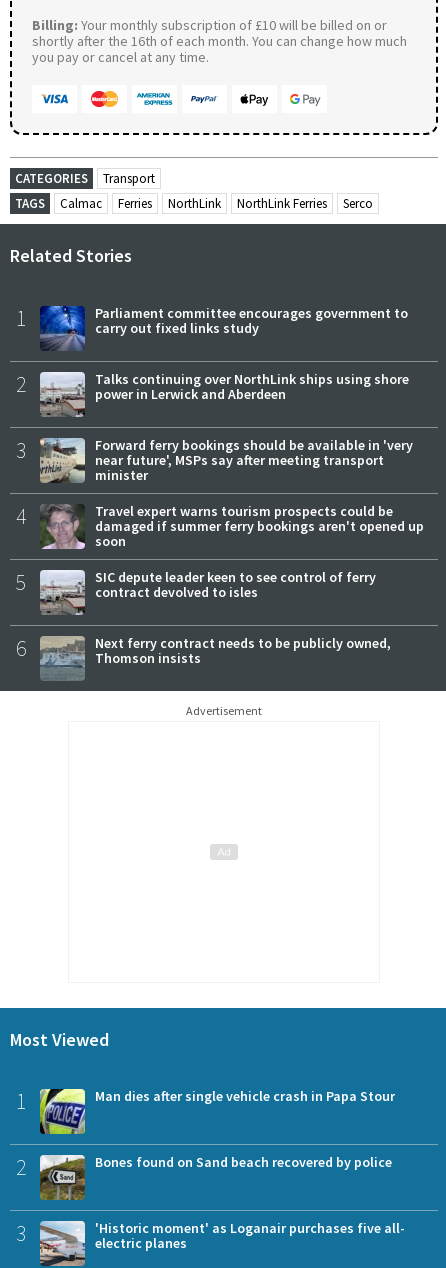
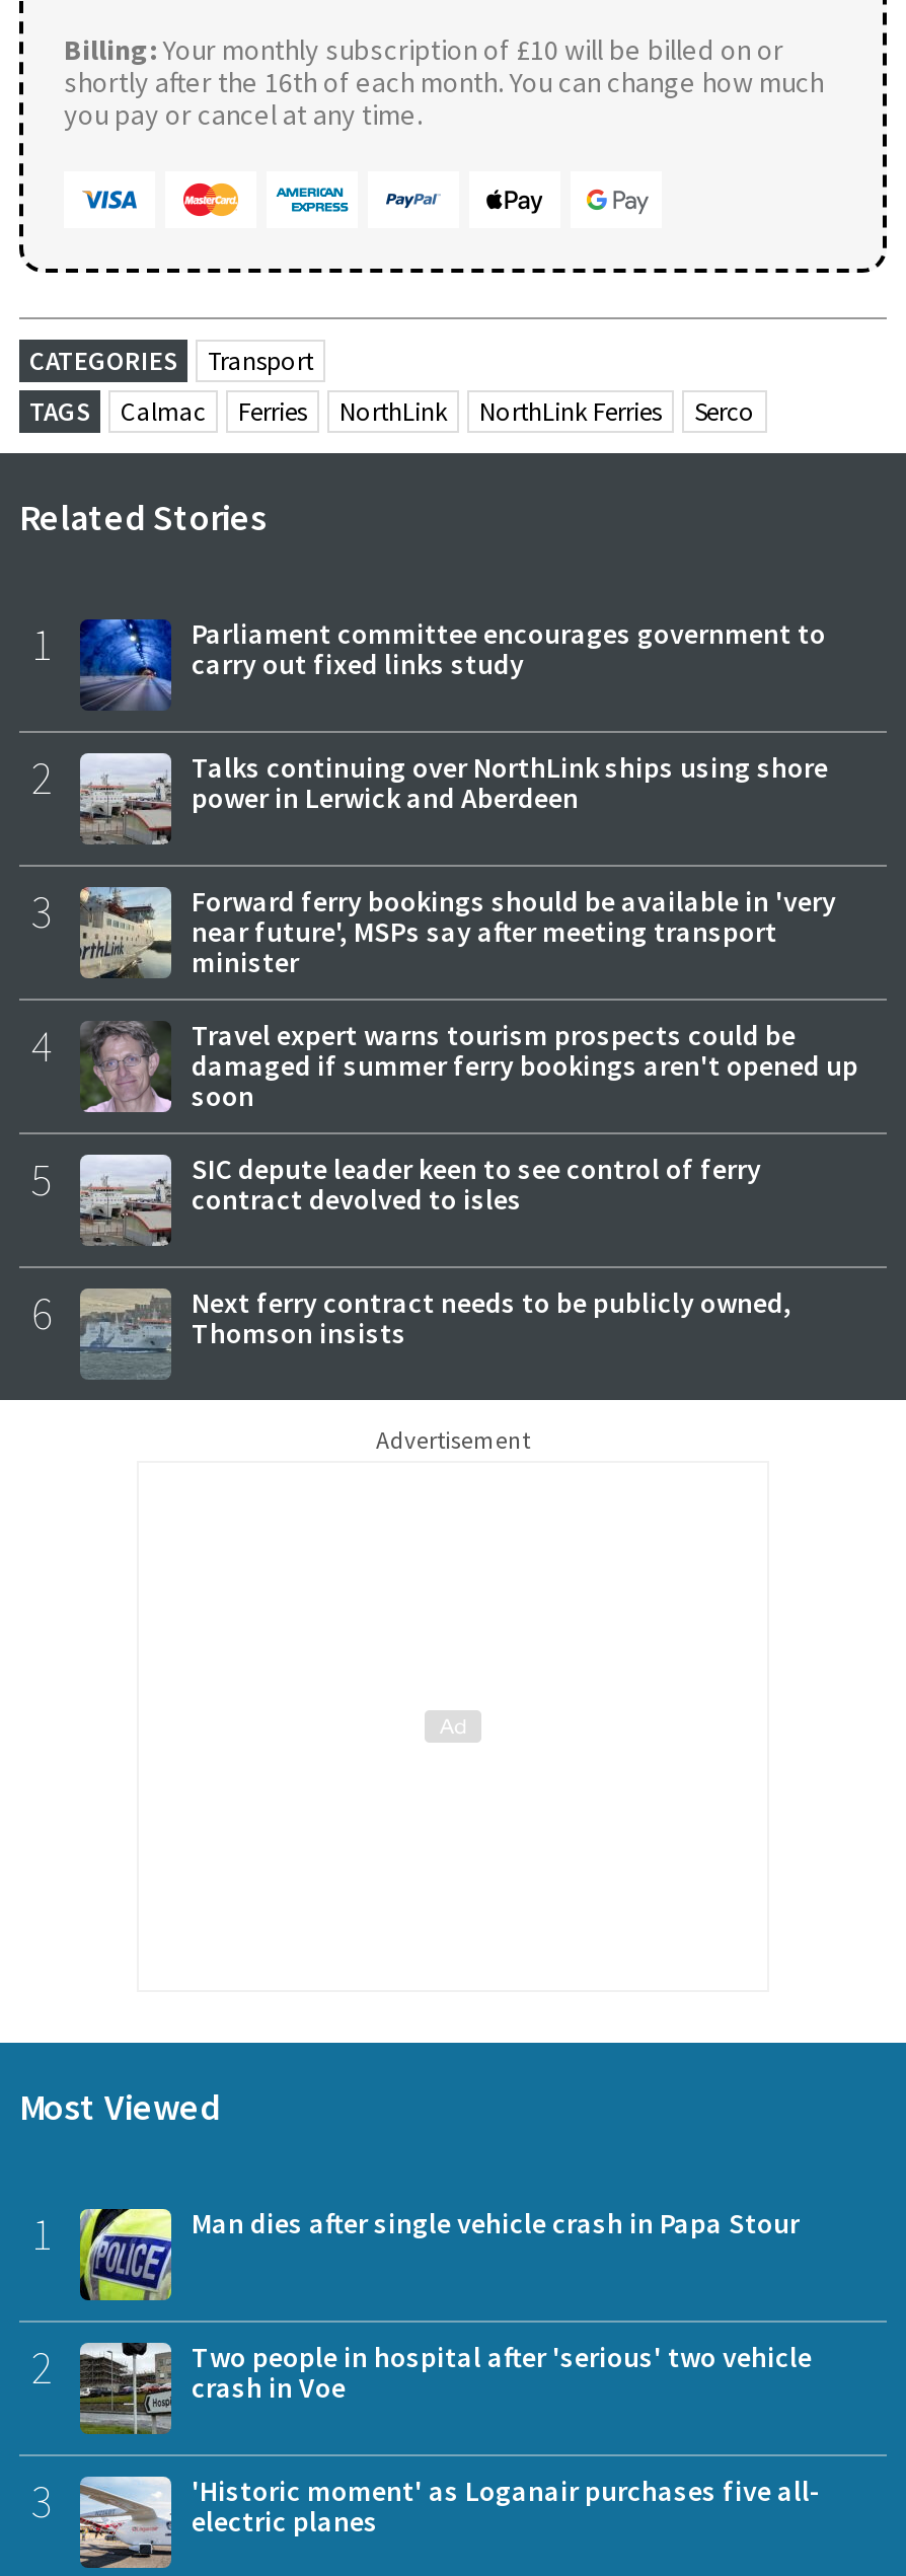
[39,1153,392,1200] [image] | Bones found on Sand beach recovered by police -> [78,2339,812,2435] [image] | Two people in hospital after 'serious' two vehicle | crash in Voe

